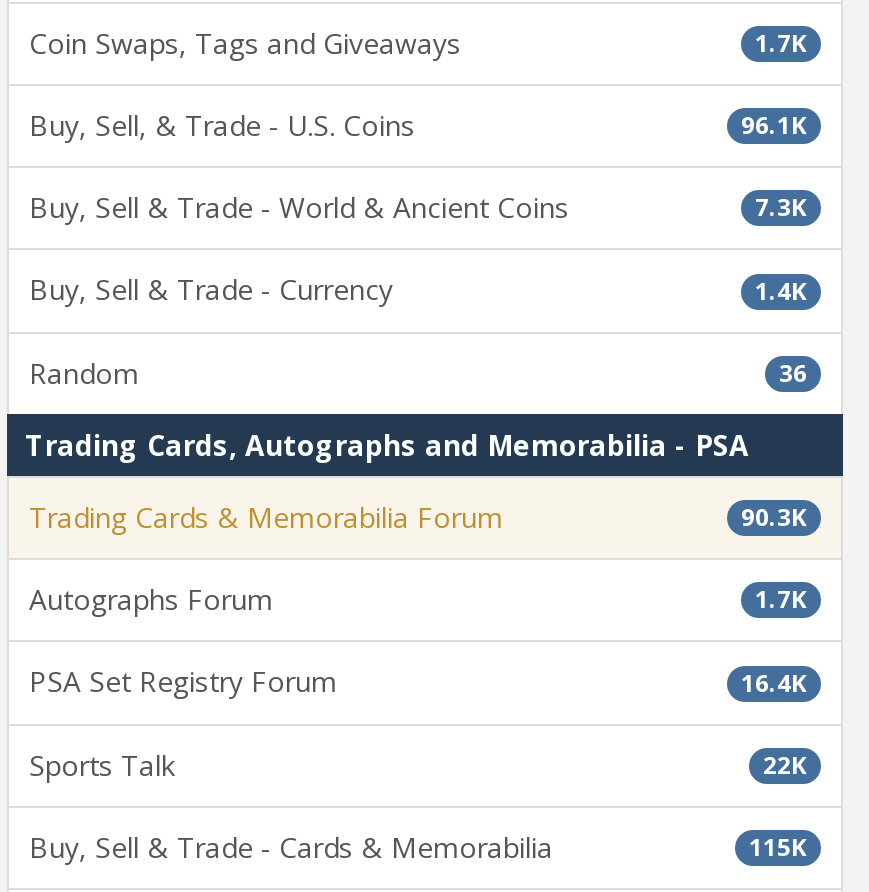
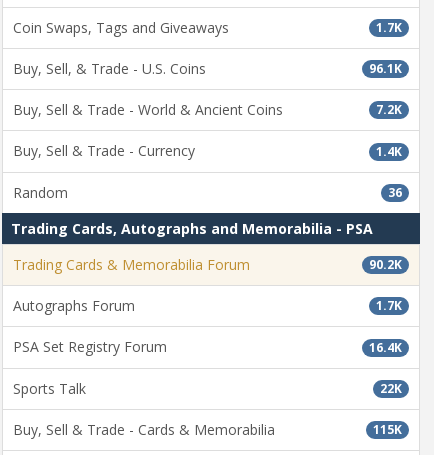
[755,190,807,224] 7.3K -> [376,101,402,118] 7.2K
[741,500,807,534] 90.3K -> [369,256,402,273] 90.2K

